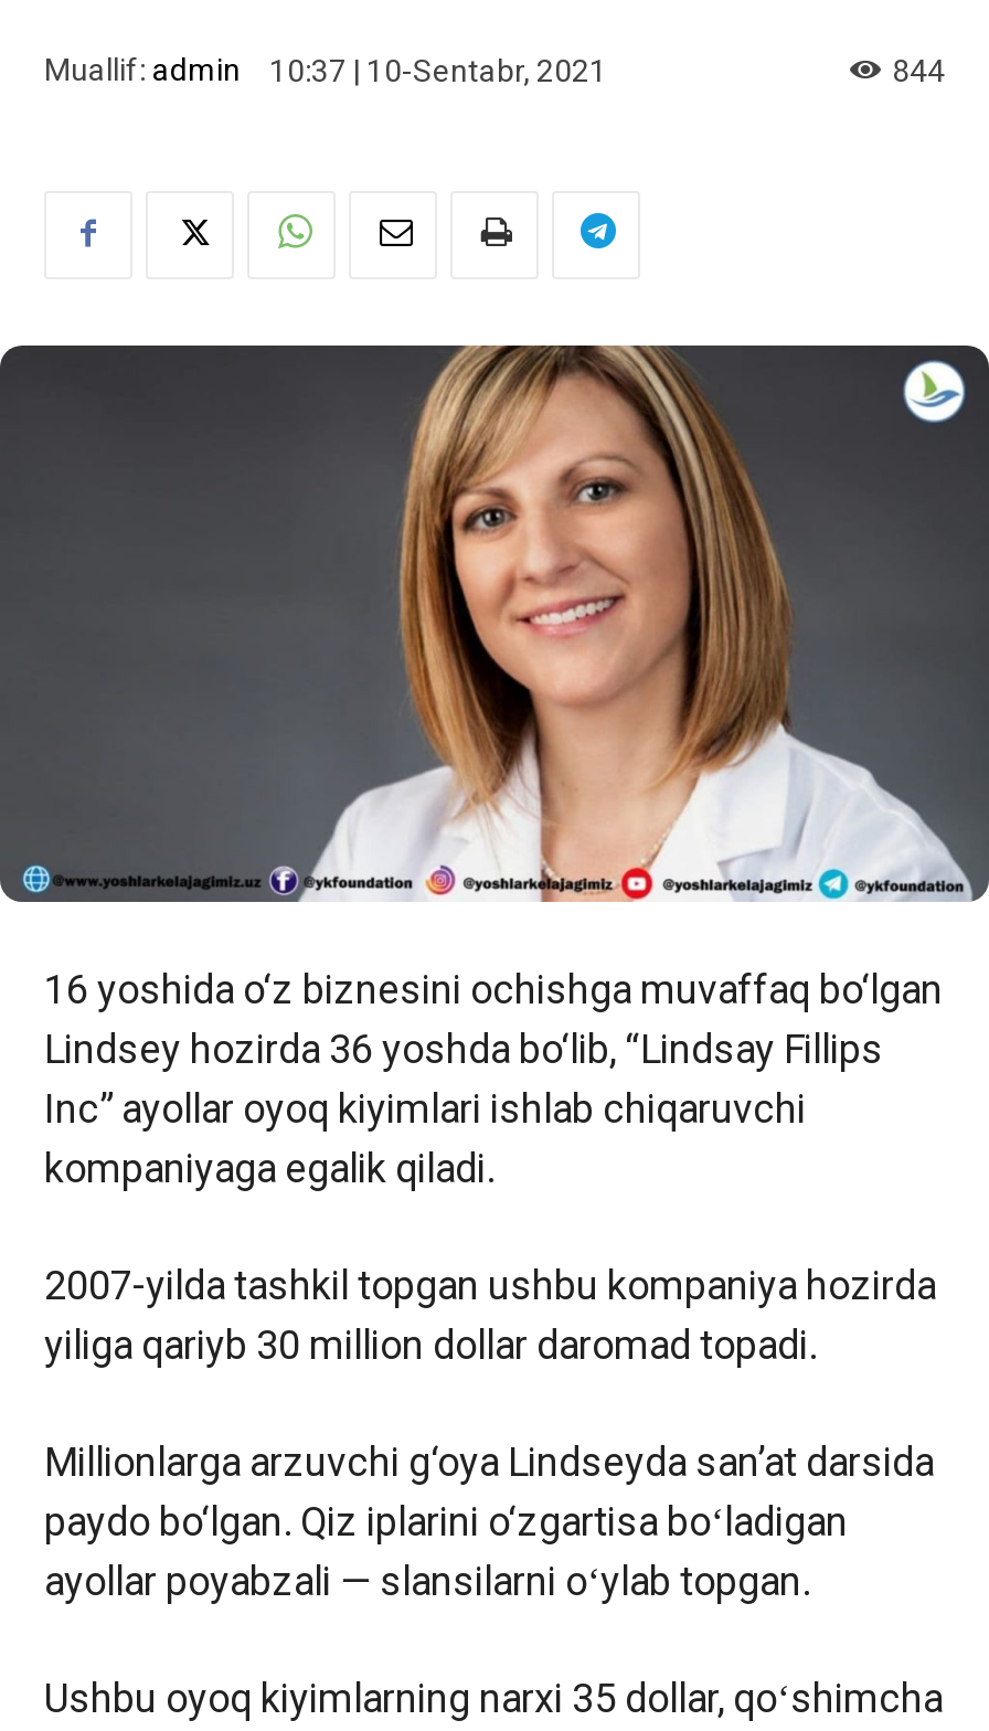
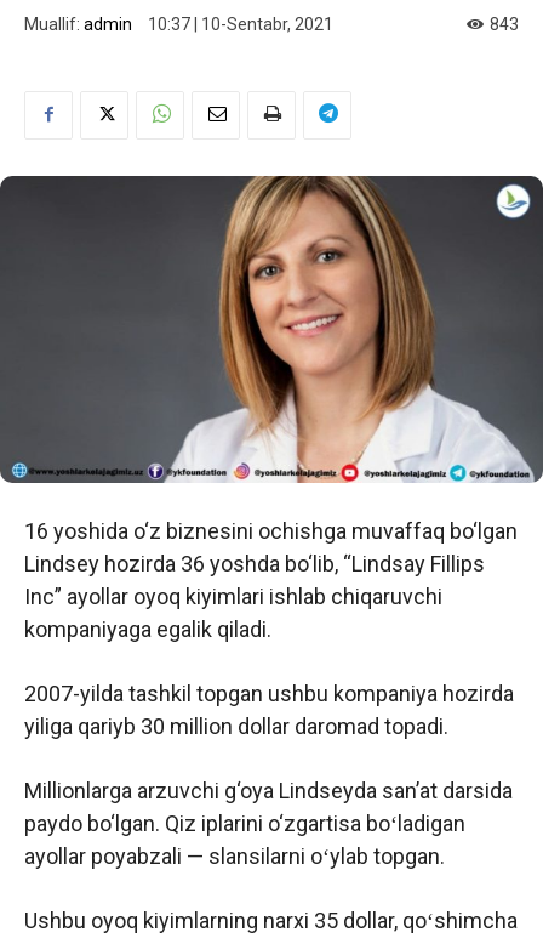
[892,53,945,88] 844 -> [490,15,519,34] 843

